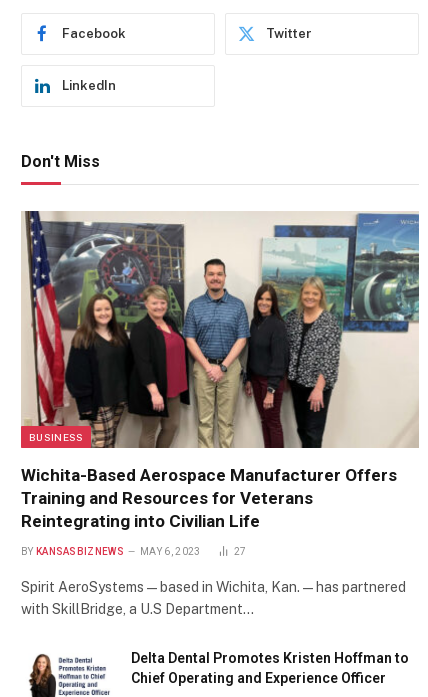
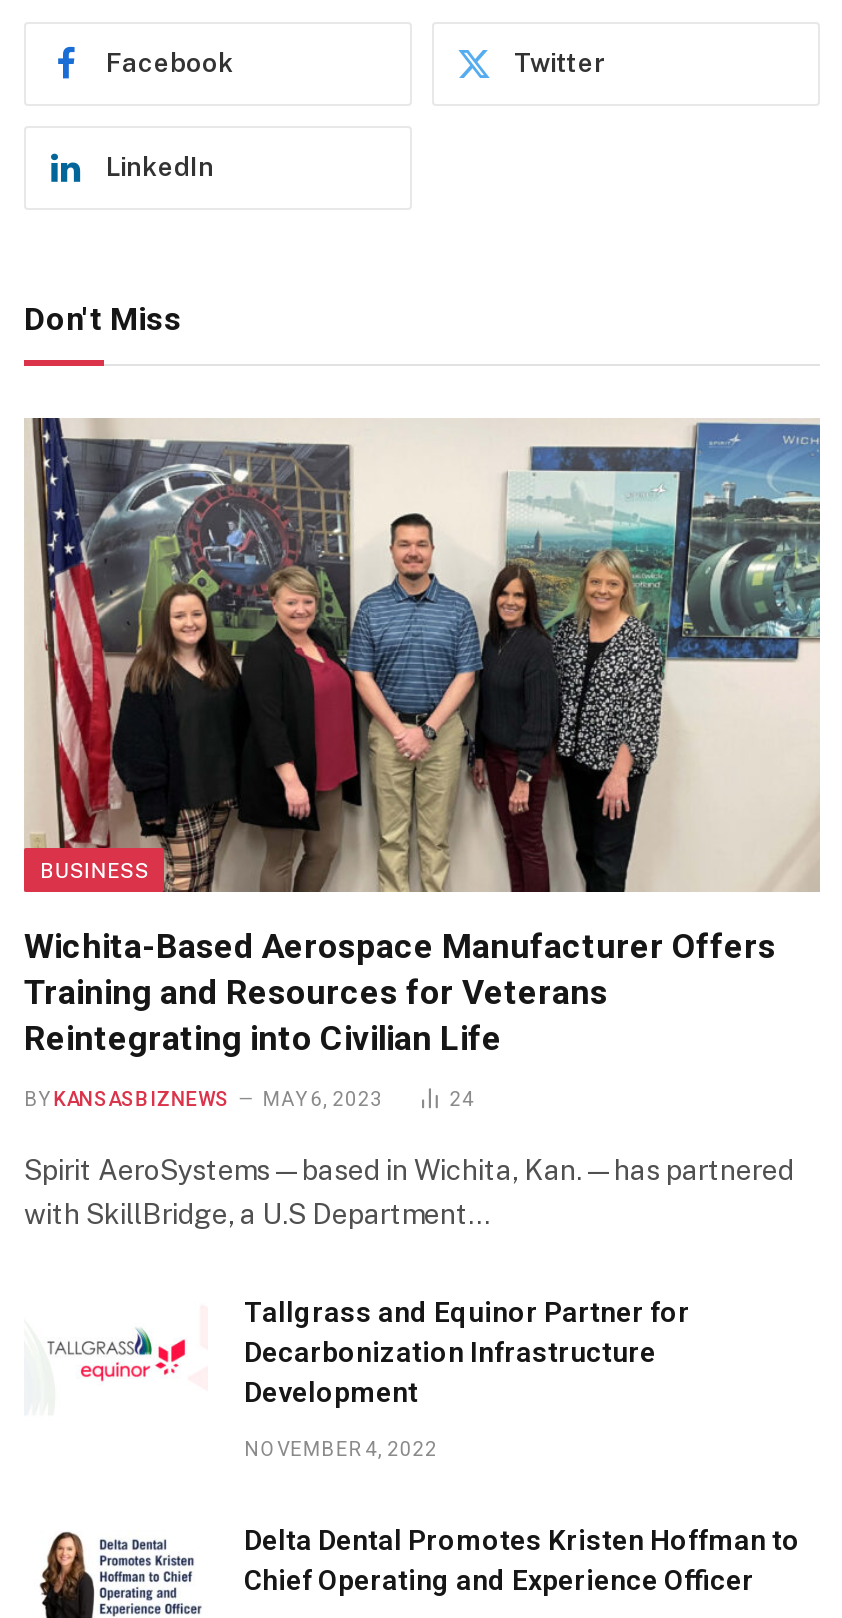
[234,546,246,557] 27 -> [450,1087,475,1109] 24
none -> [48,1295,690,1459] [image] | Tallgrass and Equinor Partner for | Decarbonization Infrastructure | Development | NOVEMBER 4, 2022

